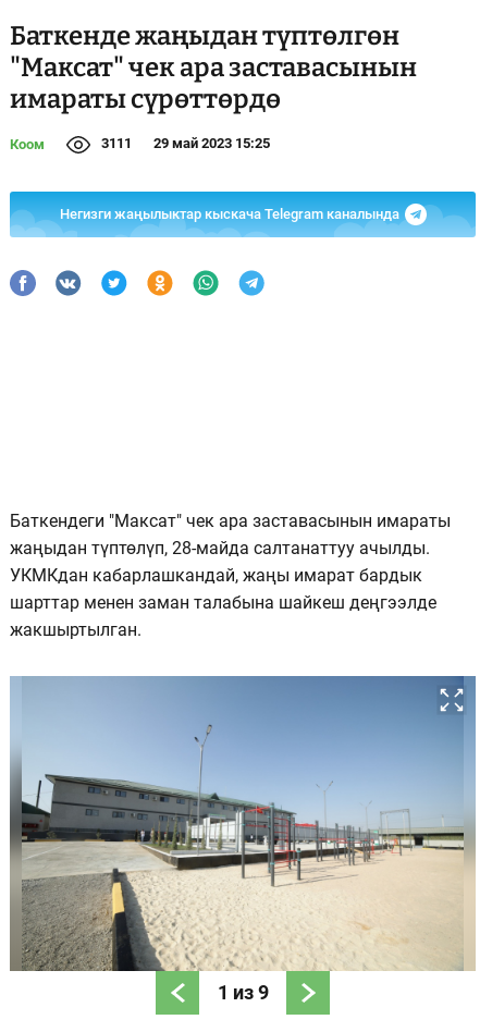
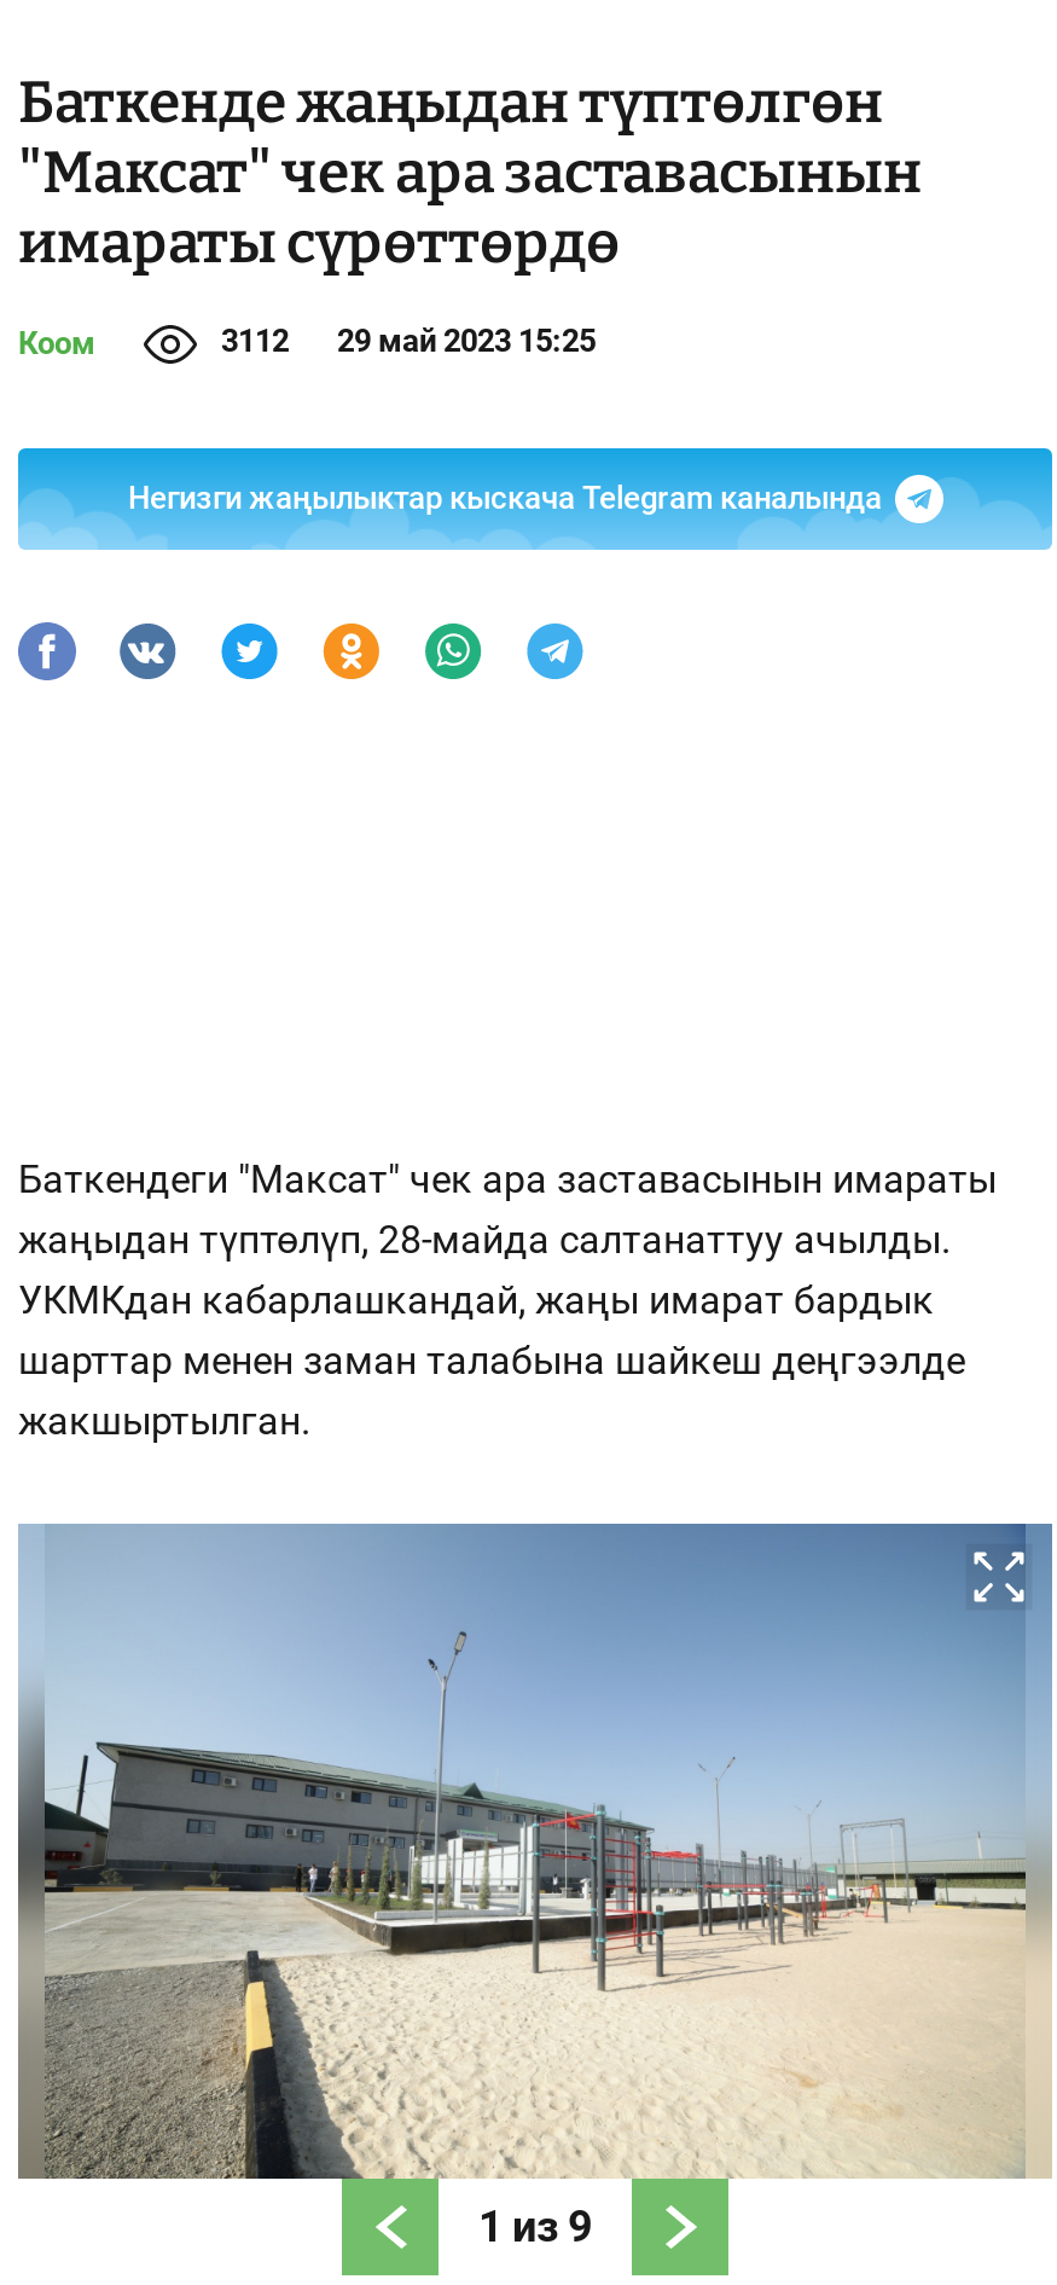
[101,135,270,151] 3111 29 май 2023 15:25 -> [221,323,596,359] 3112 29 май 2023 15:25

